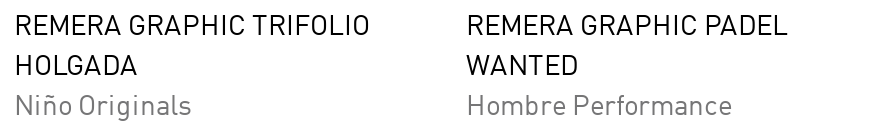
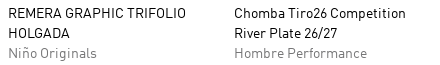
[466,13,788,81] REMERA GRAPHIC PADEL | WANTED -> [234,7,406,41] Chomba Tiro26 Competition | River Plate 26/27

